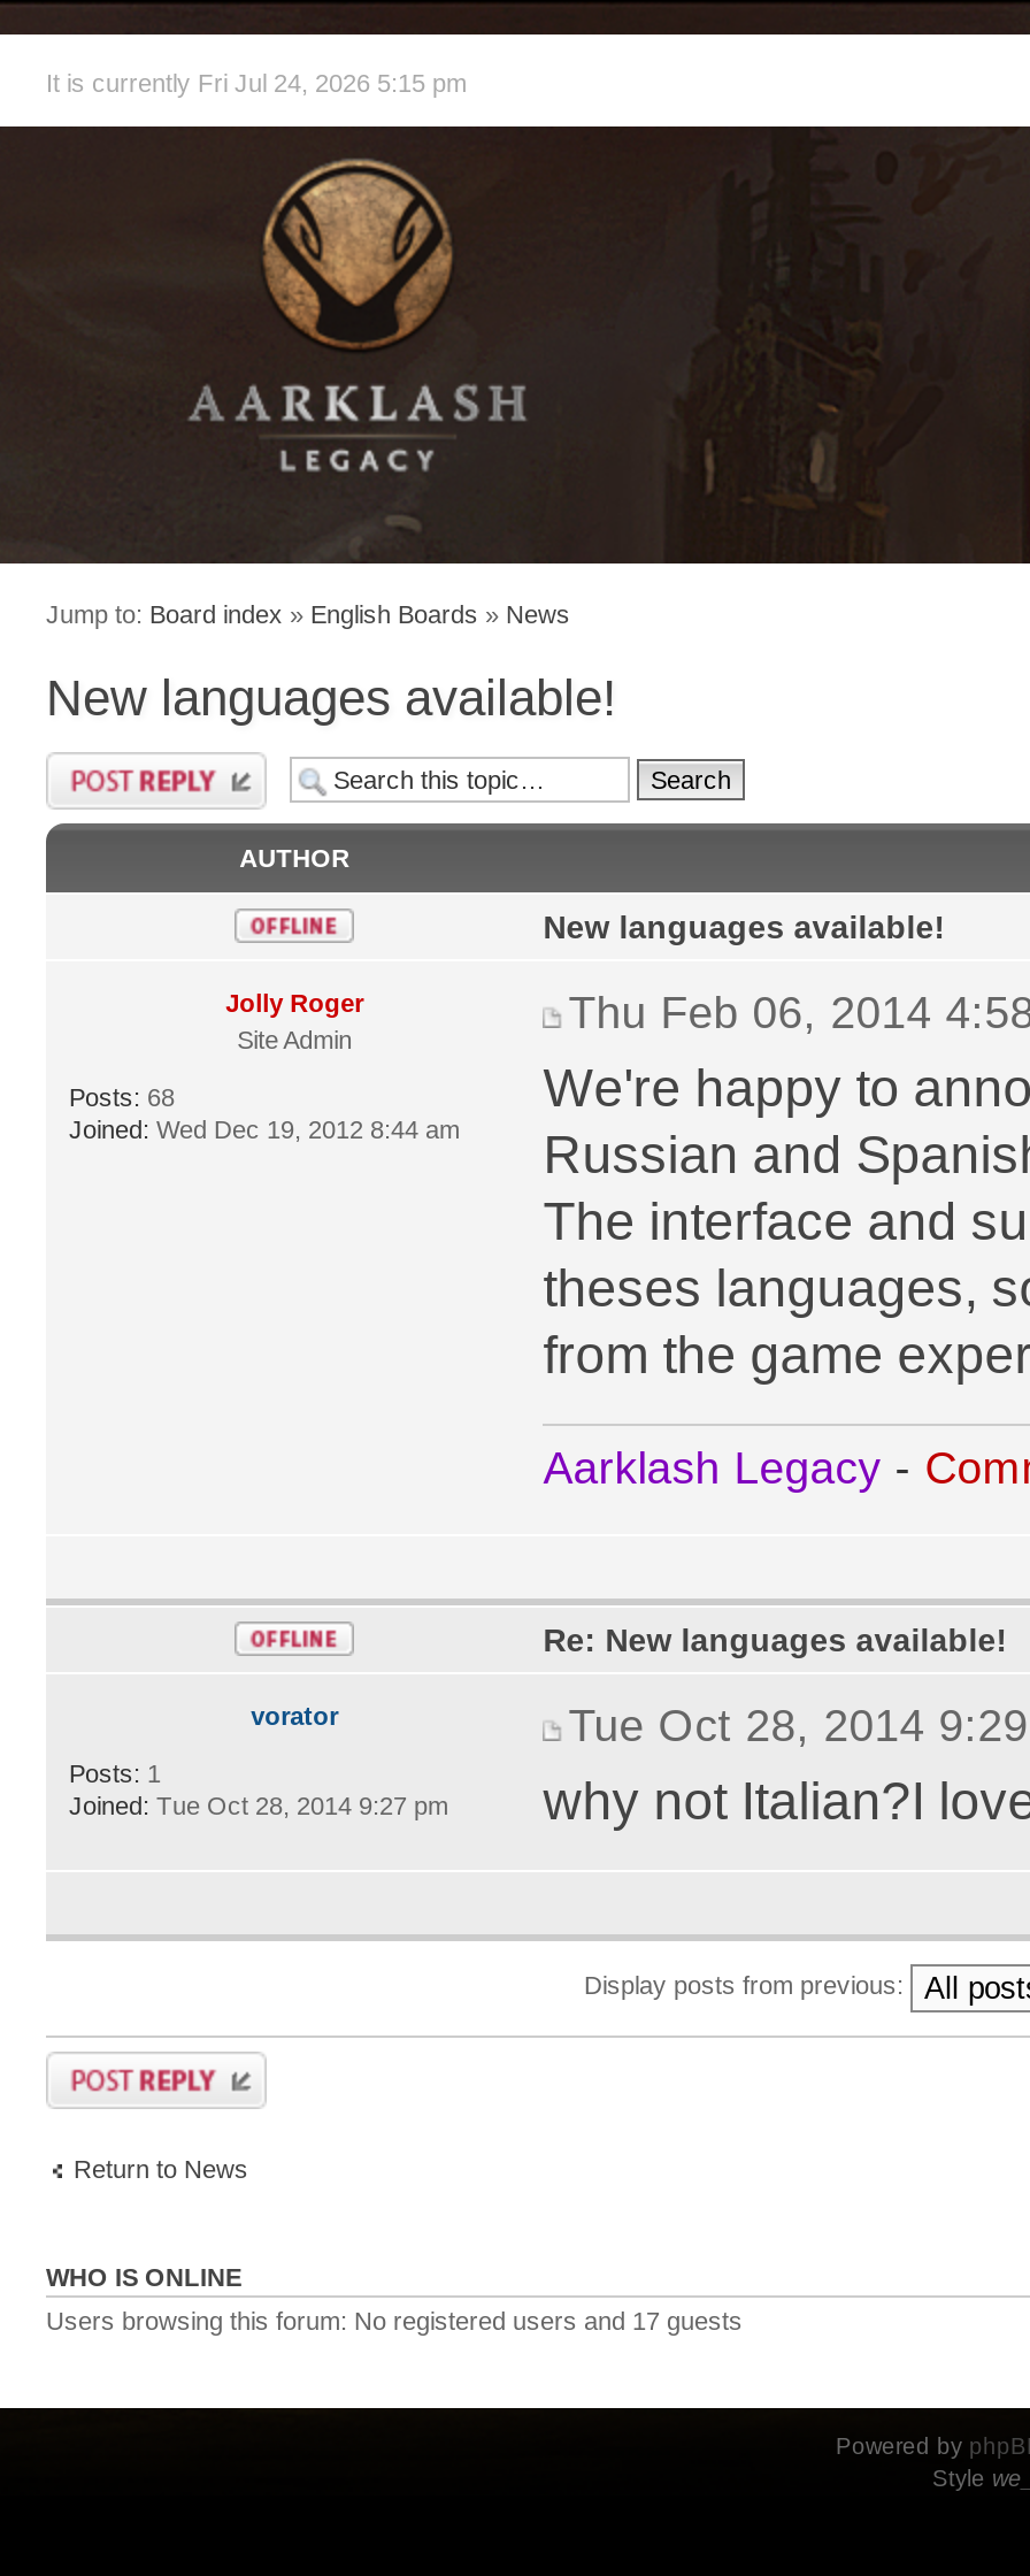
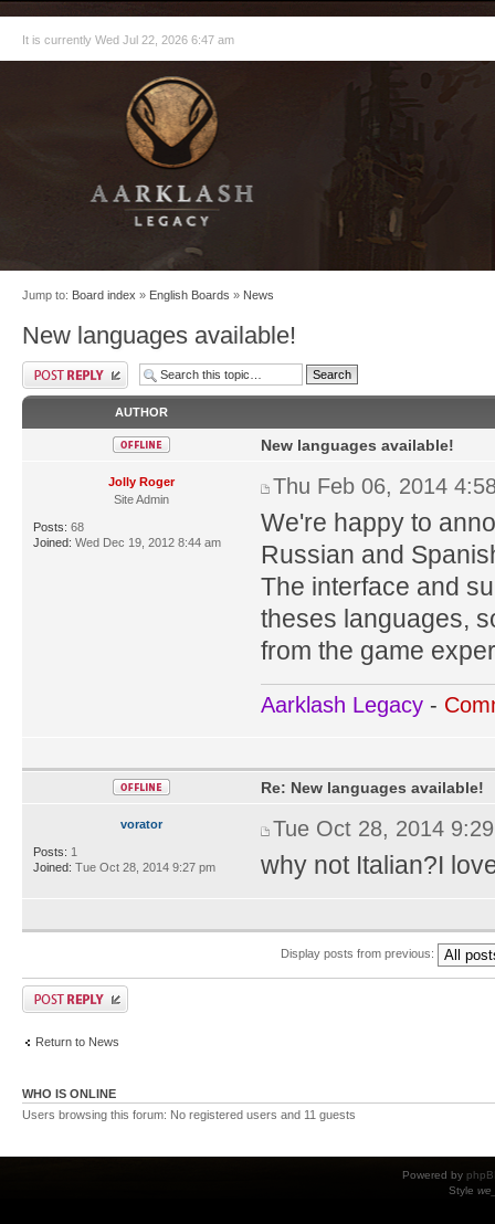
[46,69,467,97] It is currently Fri Jul 24, 2026 5:15 pm -> [22,33,234,46] It is currently Wed Jul 22, 2026 6:47 am
[46,2306,743,2333] Users browsing this forum: No registered users and 17 guests -> [22,1107,356,1121] Users browsing this forum: No registered users and 11 guests

